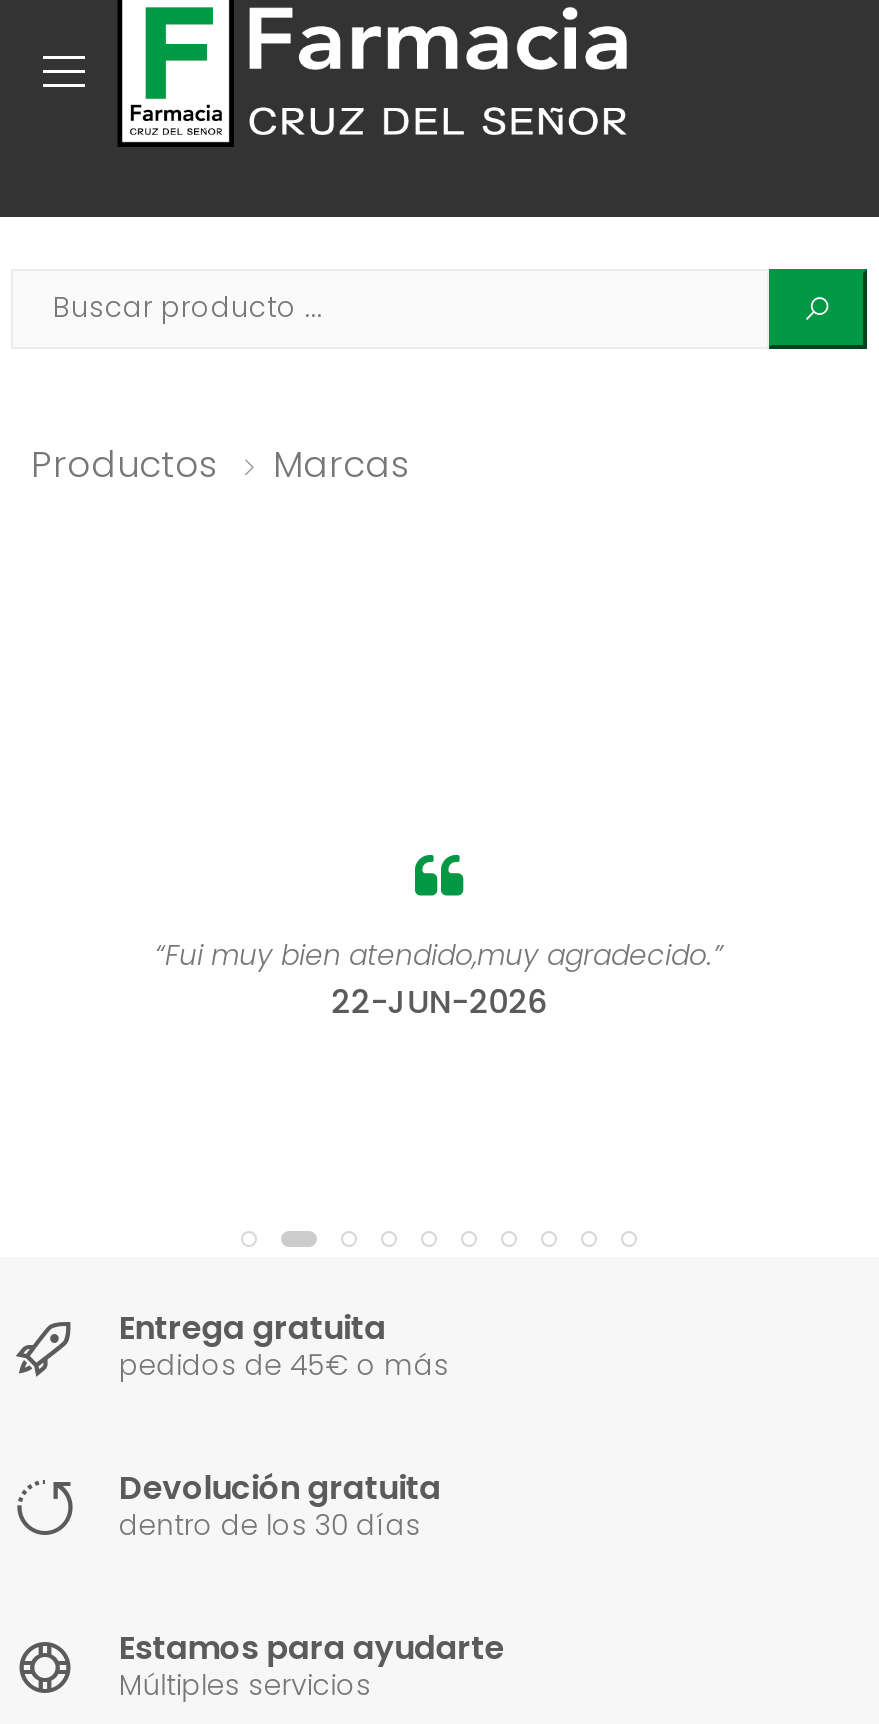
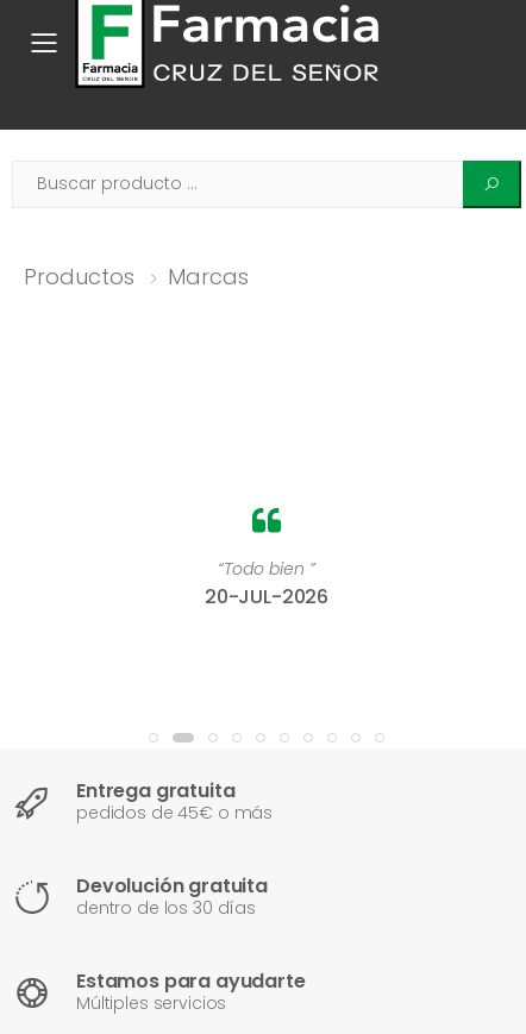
[155,935,723,1025] “Fui muy bien atendido,muy agradecido.” | 22-JUN-2026 -> [205,557,329,610] “Todo bien ” | 20-JUL-2026

